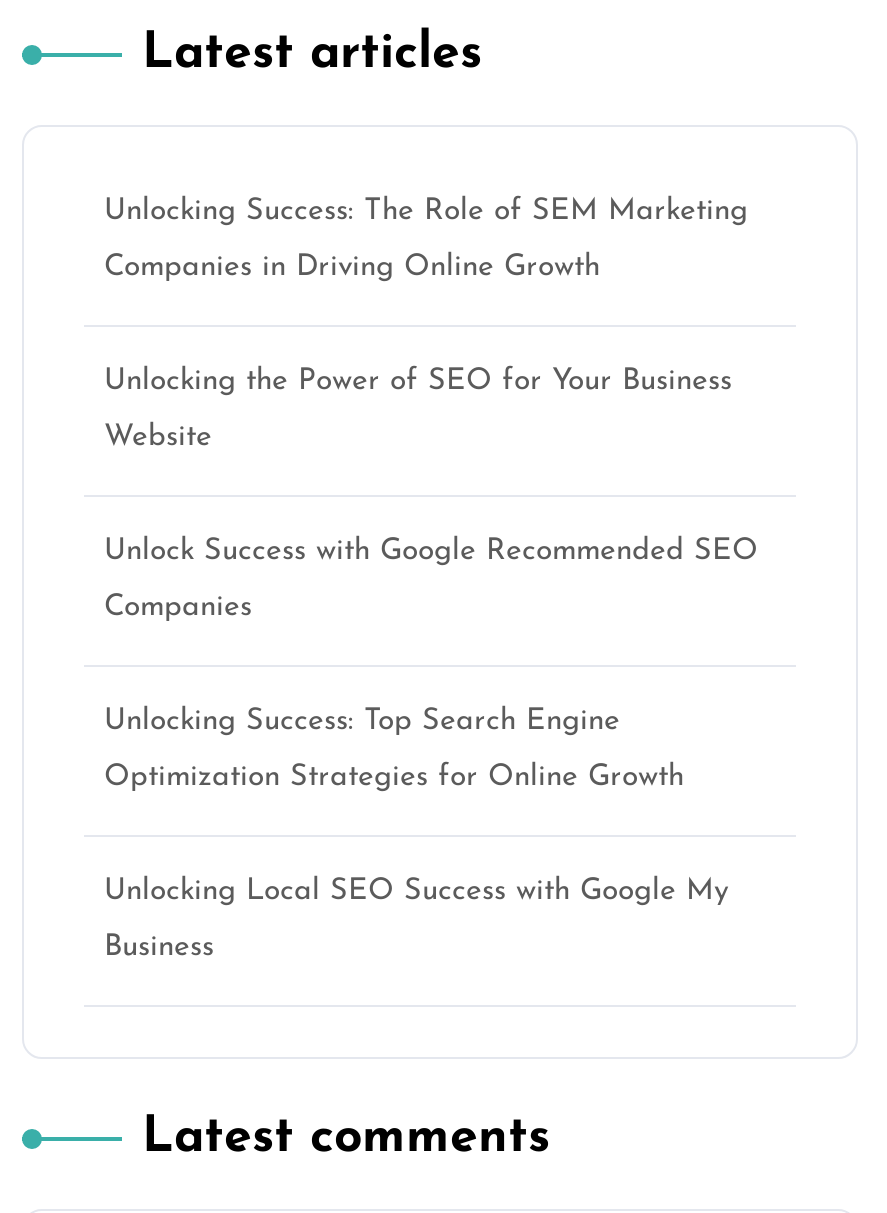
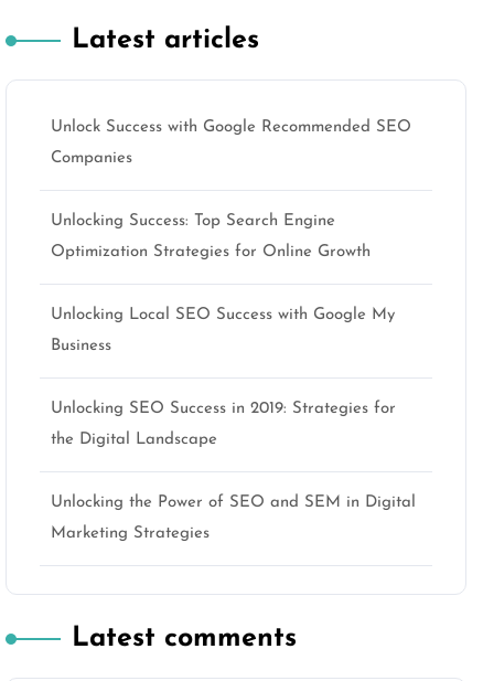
[104,196,748,282] Unlocking Success: The Role of SEM Marketing | Companies in Driving Online Growth -> none
[104,366,732,452] Unlocking the Power of SEO for Your Business | Website -> none
moved [104,536,758,962] -> [51,120,411,355]: Unlock Success with Google Recommended SEO | Companies | Unlocking Success: Top Search Engine | Optimization Strategies for Online Growth | Unlocking Local SEO Success with Google My | Business
none -> [51,401,396,449] Unlocking SEO Success in 2019: Strategies for | the Digital Landscape
none -> [51,495,416,542] Unlocking the Power of SEO and SEM in Digital | Marketing Strategies

